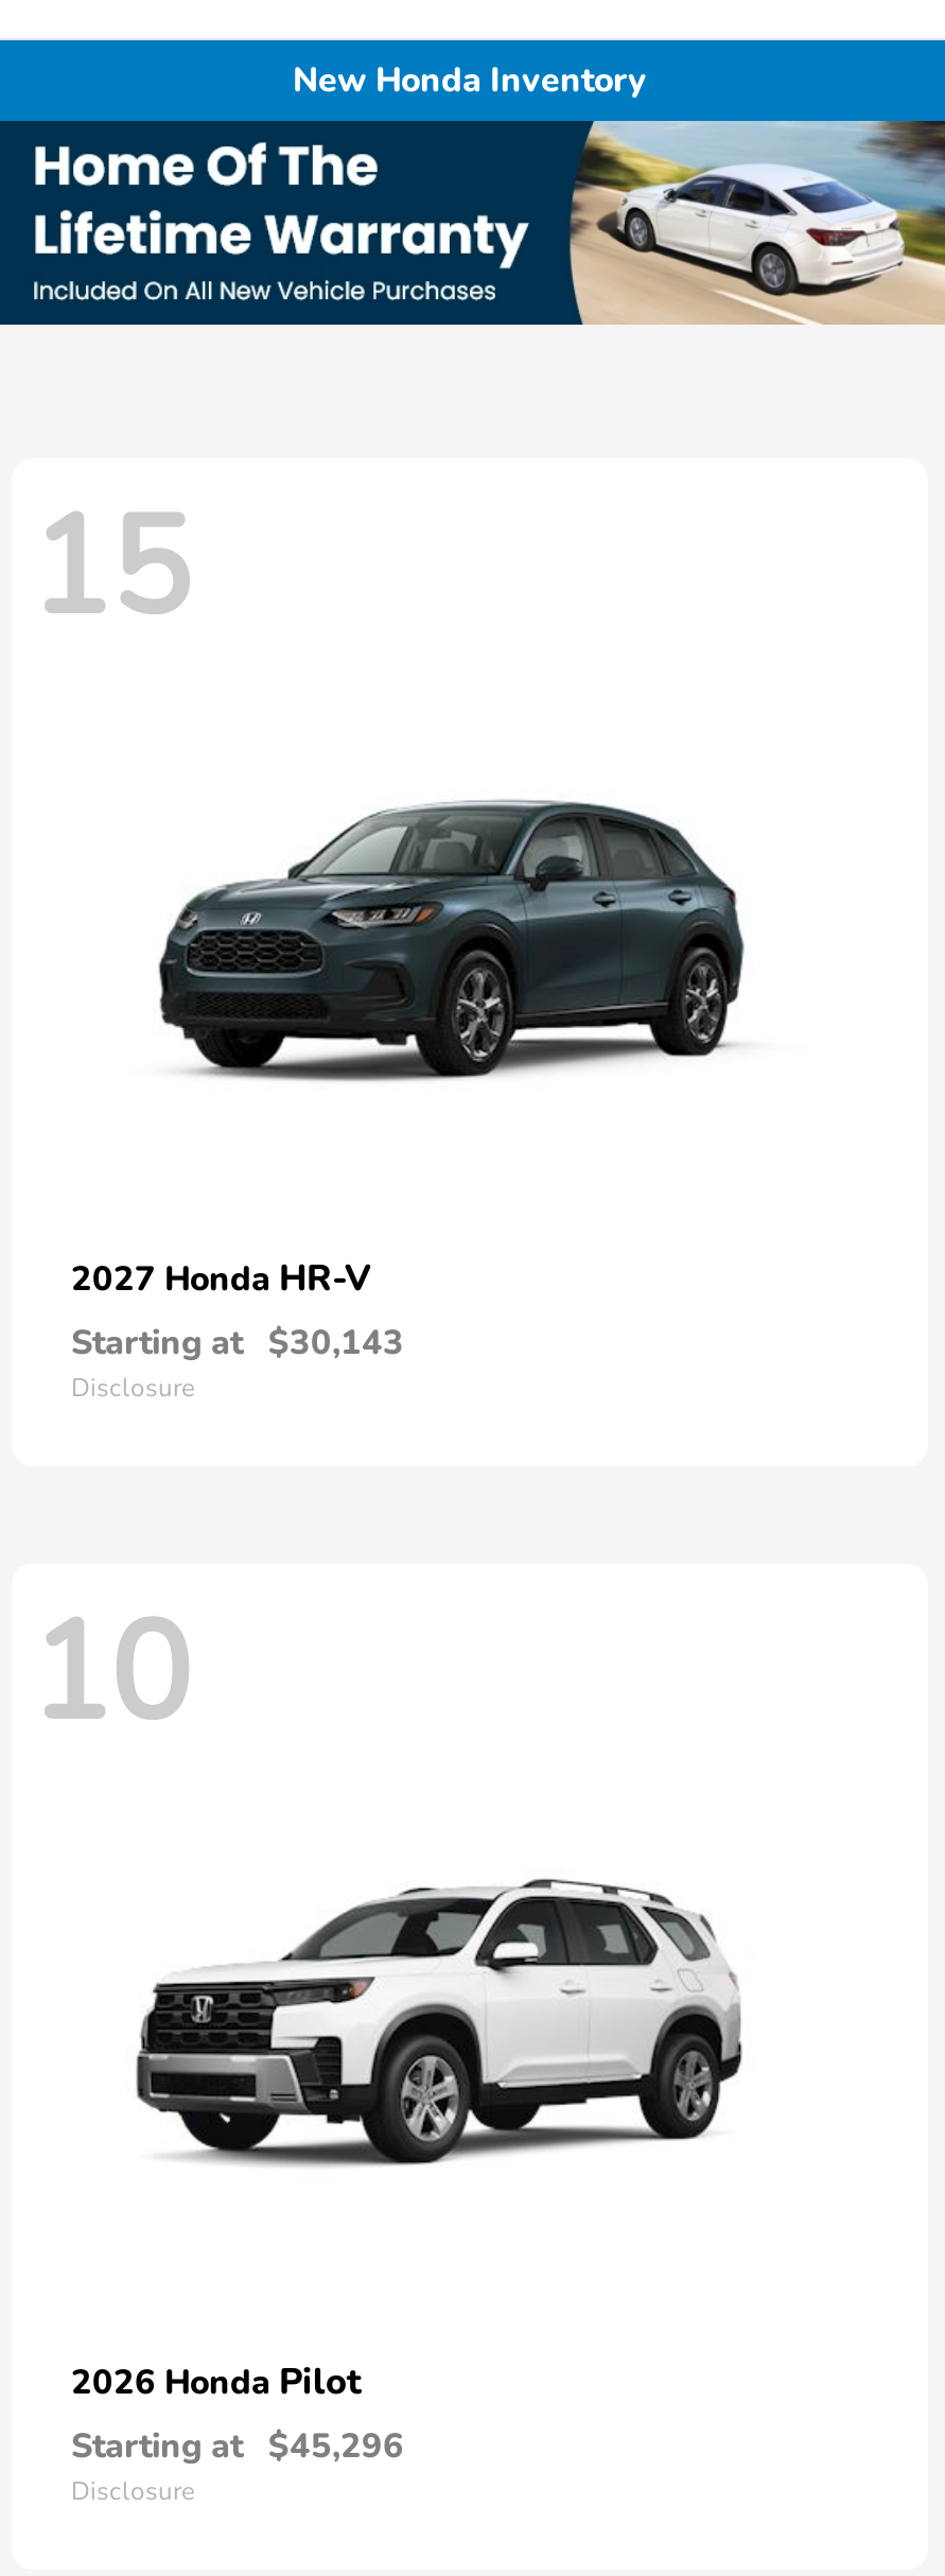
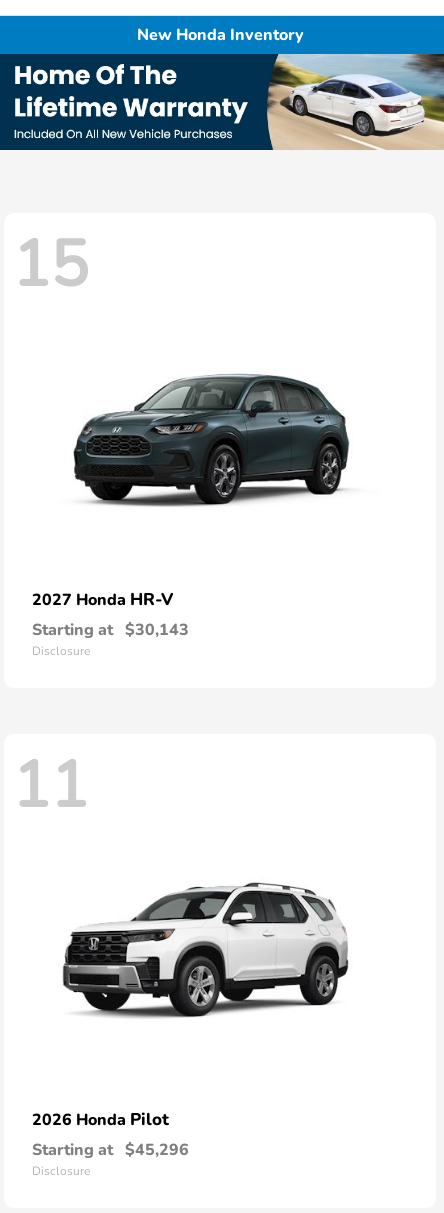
[29,1581,190,1768] 10 -> [12,742,88,830] 11

